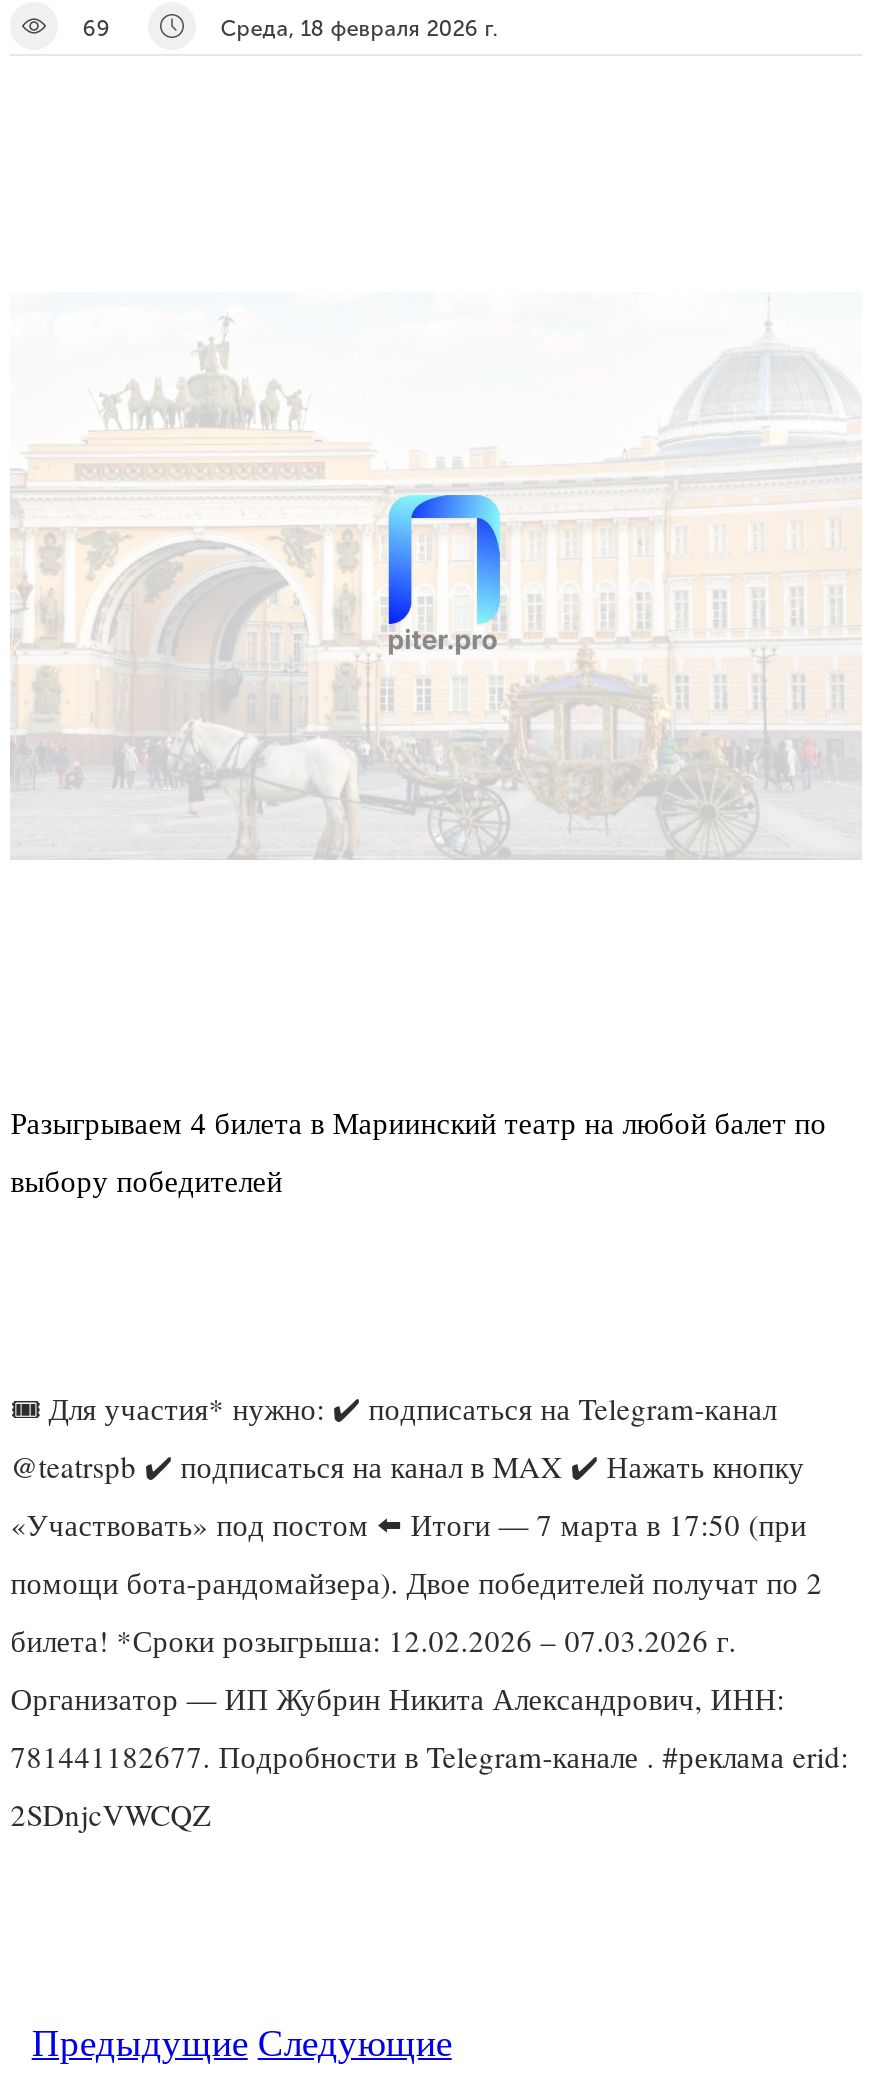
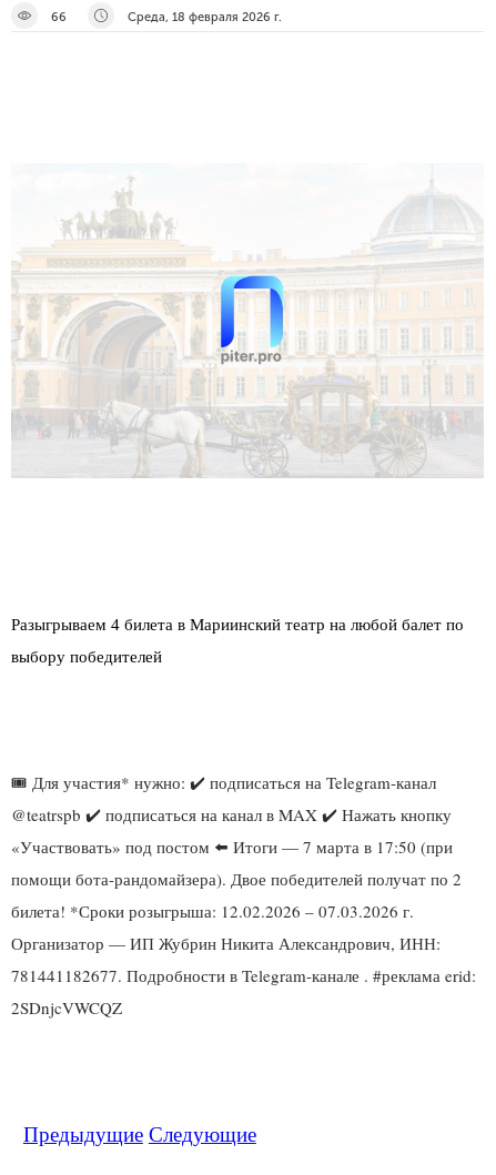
[82,16,110,42] 69 -> [51,10,67,24] 66

